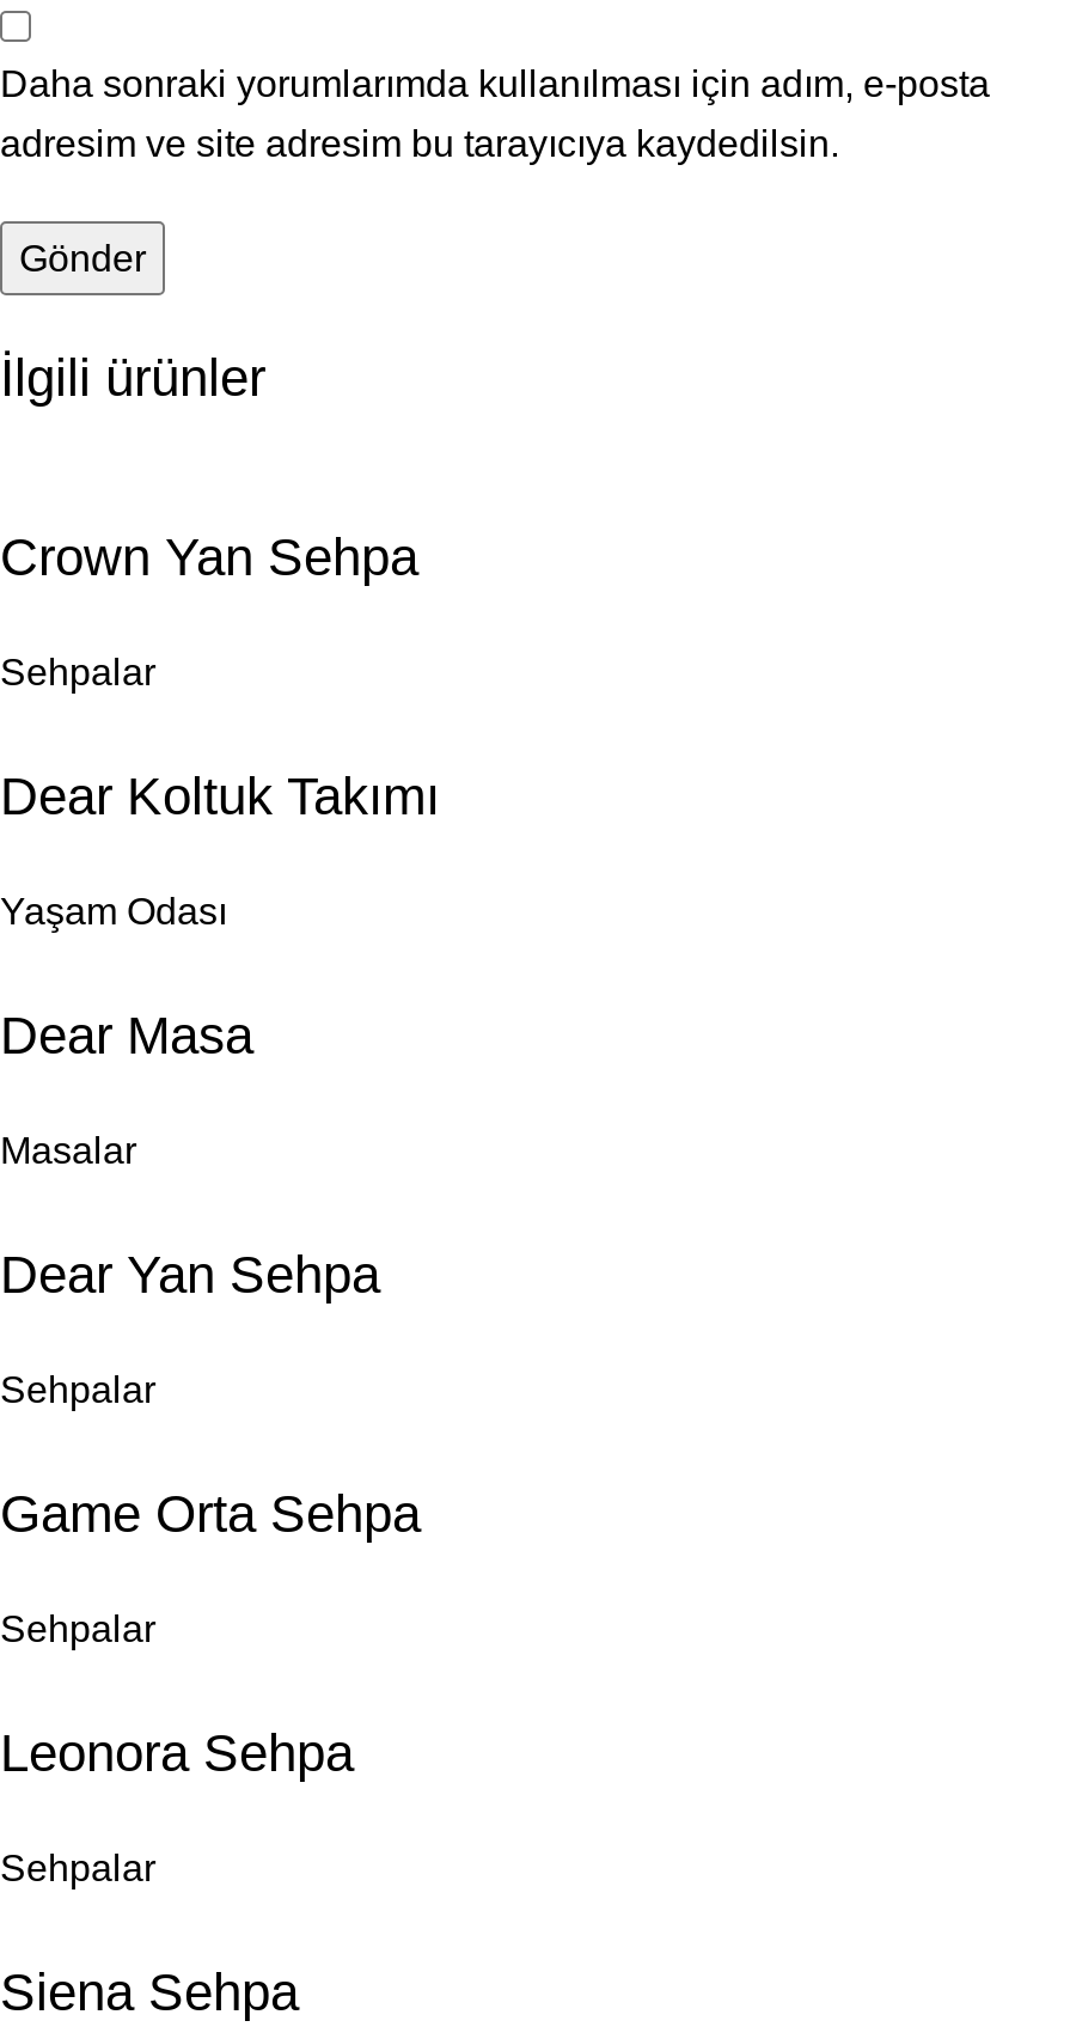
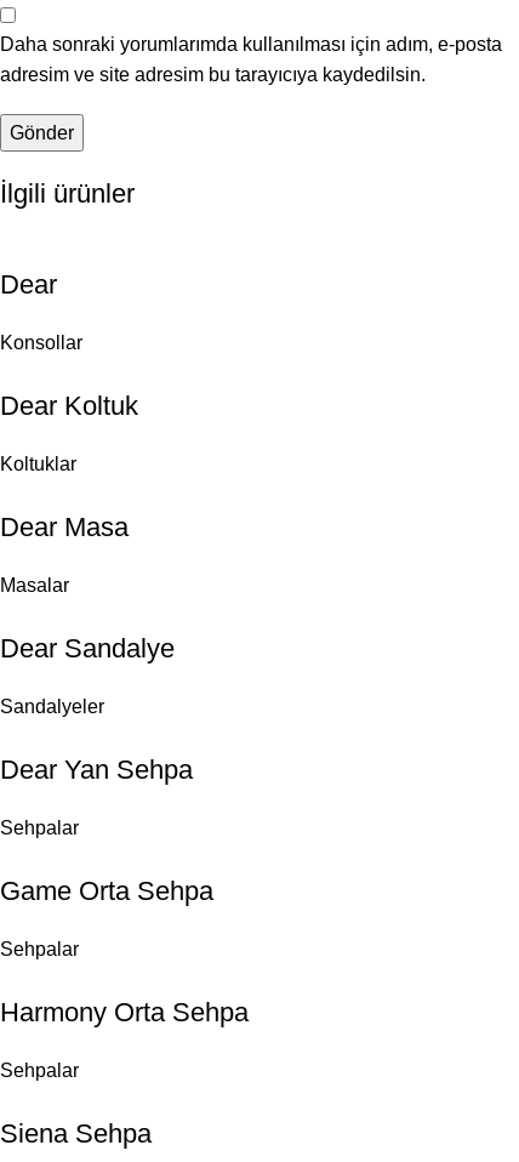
[0,527,418,587] Crown Yan Sehpa -> [0,269,57,300] Dear
[0,652,155,692] Sehpalar -> [0,332,82,353] Konsollar
[0,767,440,826] Dear Koltuk Takımı -> [0,391,138,421] Dear Koltuk
[0,891,227,932] Yaşam Odası -> [0,454,76,474] Koltuklar
none -> [0,633,175,717] Dear Sandalye | Sandalyeler
[0,1723,354,1783] Leonora Sehpa -> [0,997,249,1027] Harmony Orta Sehpa

